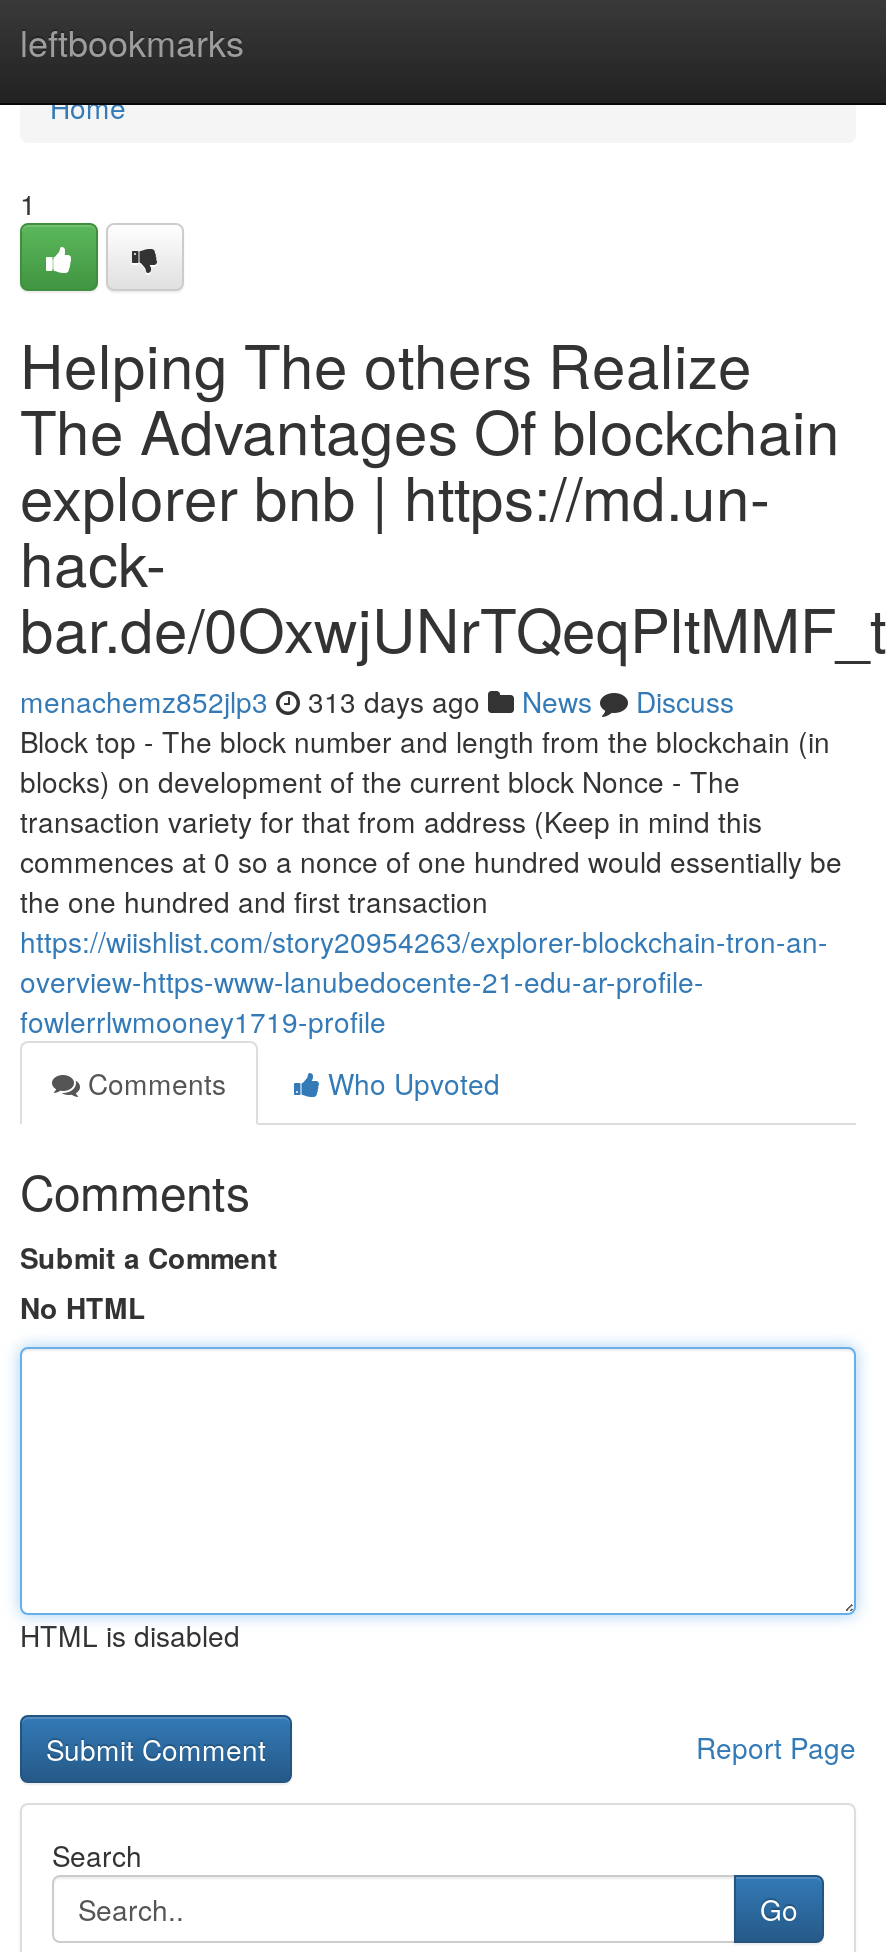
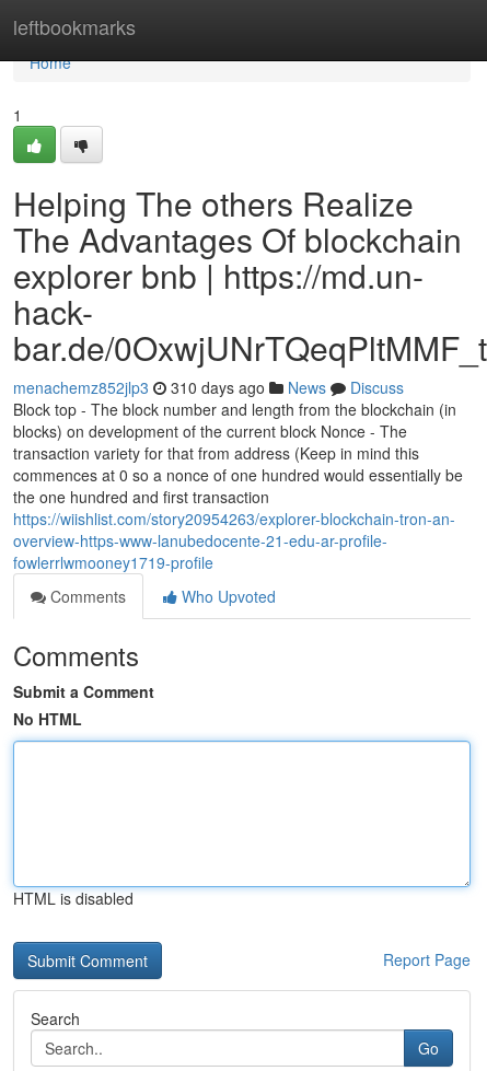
[20,681,734,721] menachemz852jlp3 313 days ago News Discuss -> [13,376,404,398] menachemz852jlp3 310 days ago News Discuss

